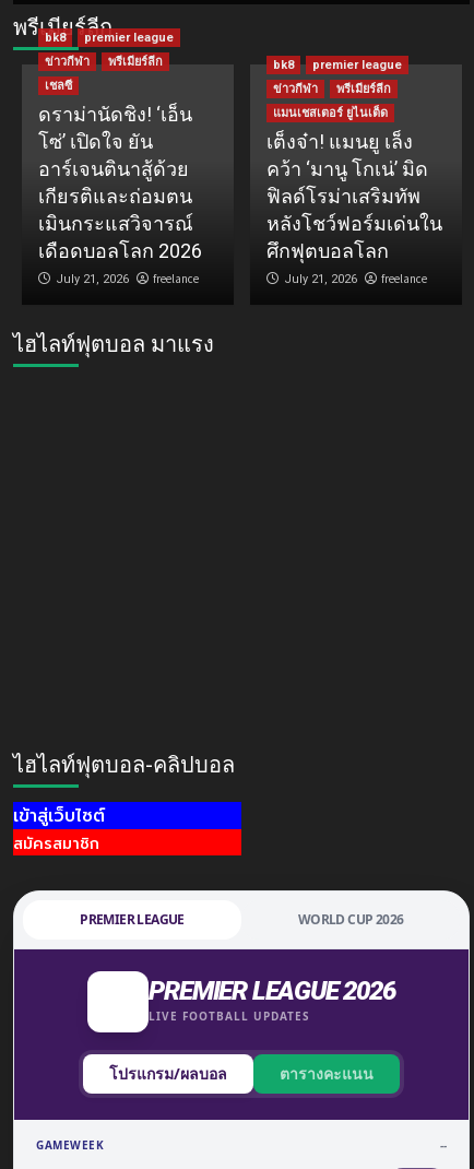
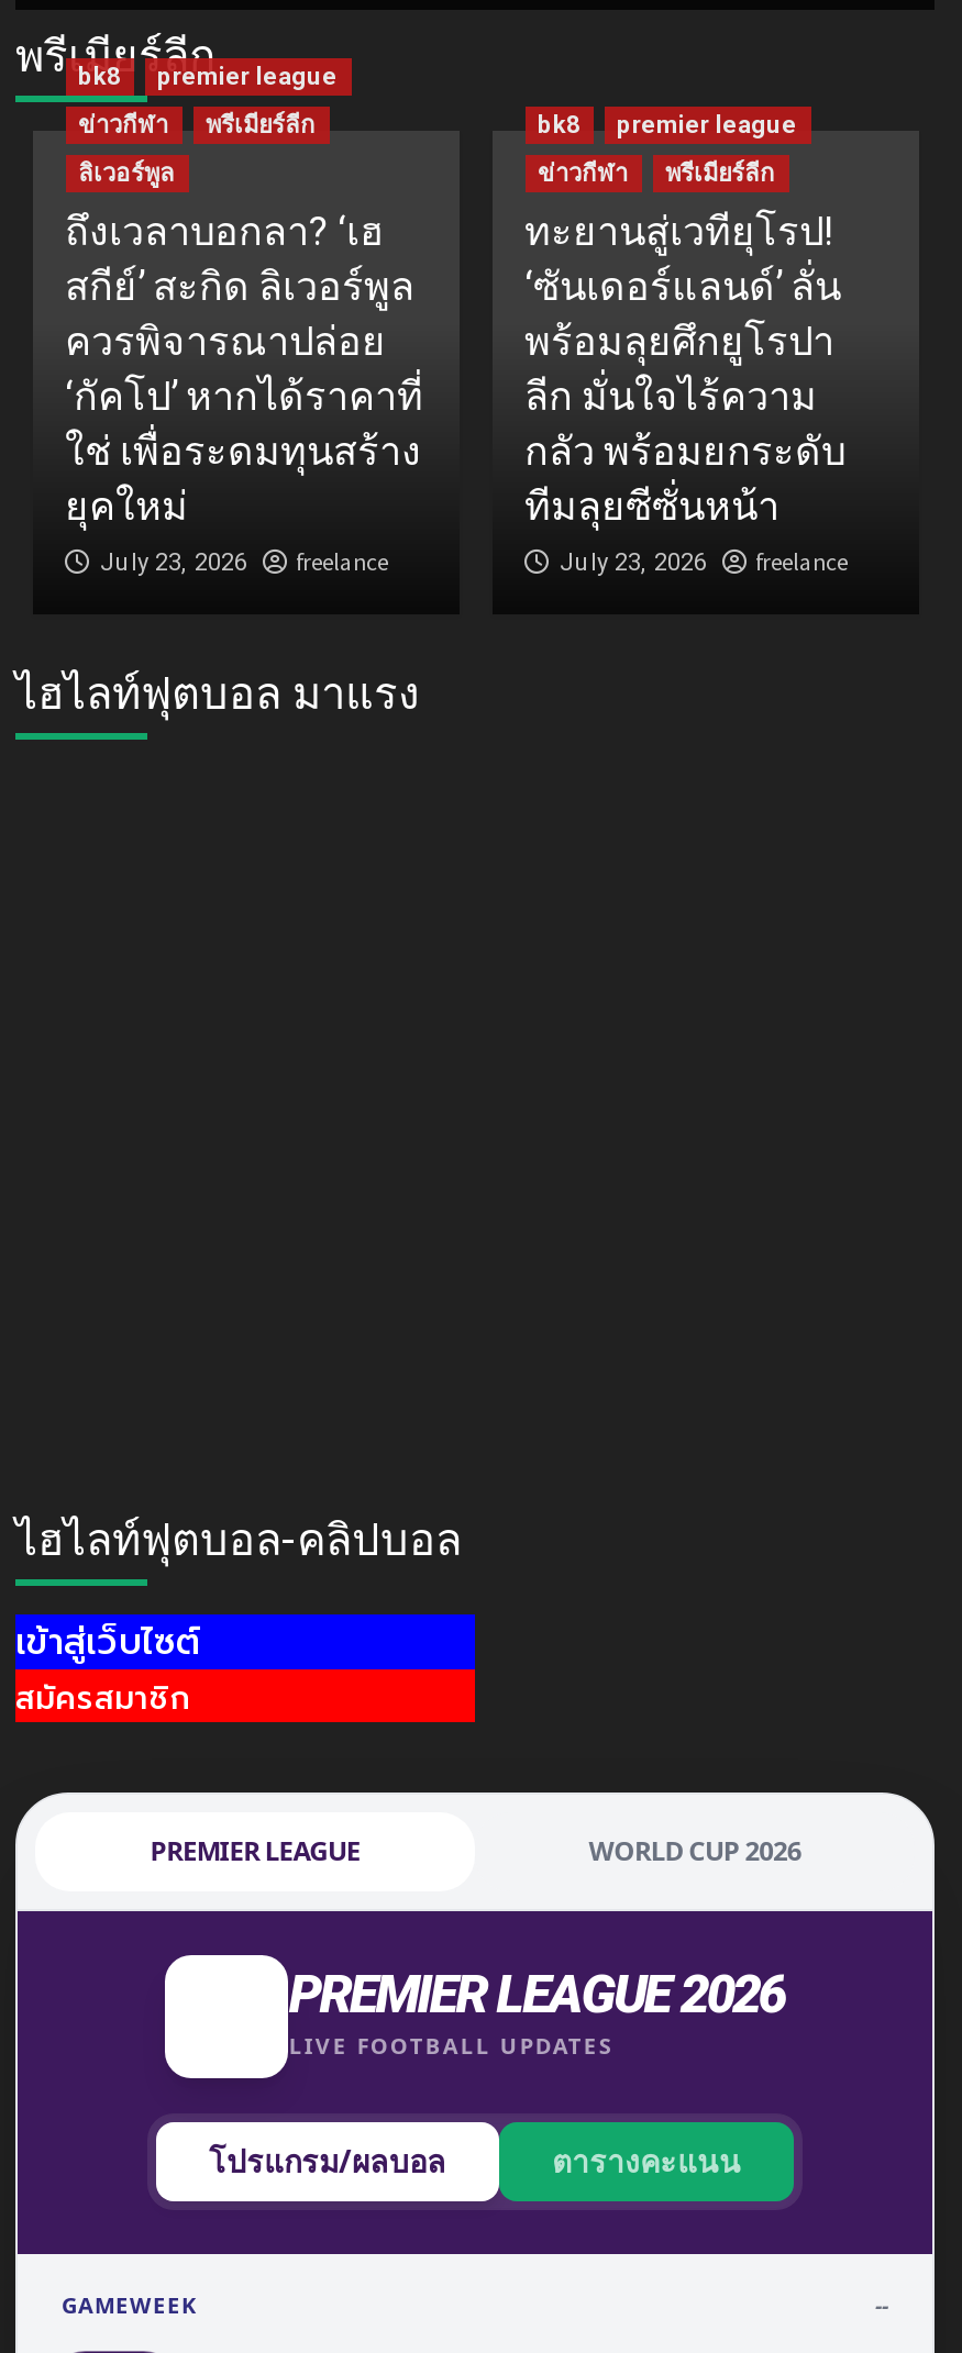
[38,78,202,286] เชลซี | ดราม่านัดชิง! ‘เอ็น | โซ่’ เปิดใจ ยัน | อาร์เจนตินาสู้ด้วย | เกียรติและถ่อมตน | เมินกระแสวิจารณ์ | เดือดบอลโลก 2026 | July 21, 2026 -> [65,159,423,576] ลิเวอร์พูล | ถึงเวลาบอกลา? ‘เฮ | สกีย์’ สะกิด ลิเวอร์พูล | ควรพิจารณาปล่อย | ‘กัคโป’ หากได้ราคาที่ | ใช่ เพื่อระดมทุนสร้าง | ยุคใหม่ | July 23, 2026
[266,106,442,286] แมนเชสเตอร์ ยูไนเต็ด | เต็งจ๋า! แมนยู เล็ง | คว้า ‘มานู โกเน่’ มิด | ฟิลด์โรม่าเสริมทัพ | หลังโชว์ฟอร์มเด่นใน | ศึกฟุตบอลโลก | July 21, 2026 -> [524,207,845,576] ทะยานสู่เวทียุโรป! | ‘ซันเดอร์แลนด์’ ลั่น | พร้อมลุยศึกยูโรปา | ลีก มั่นใจไร้ความ | กลัว พร้อมยกระดับ | ทีมลุยซีซั่นหน้า | July 23, 2026

